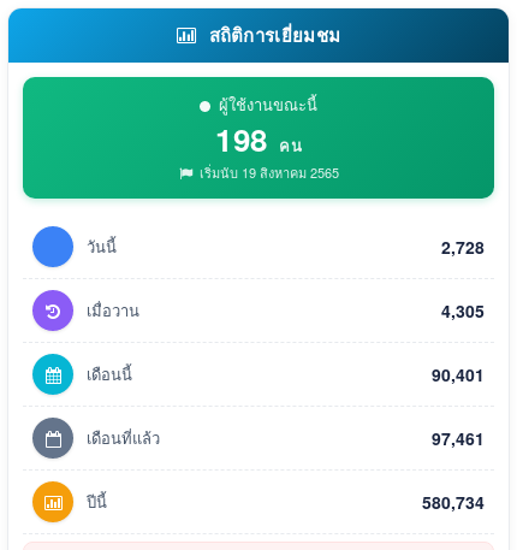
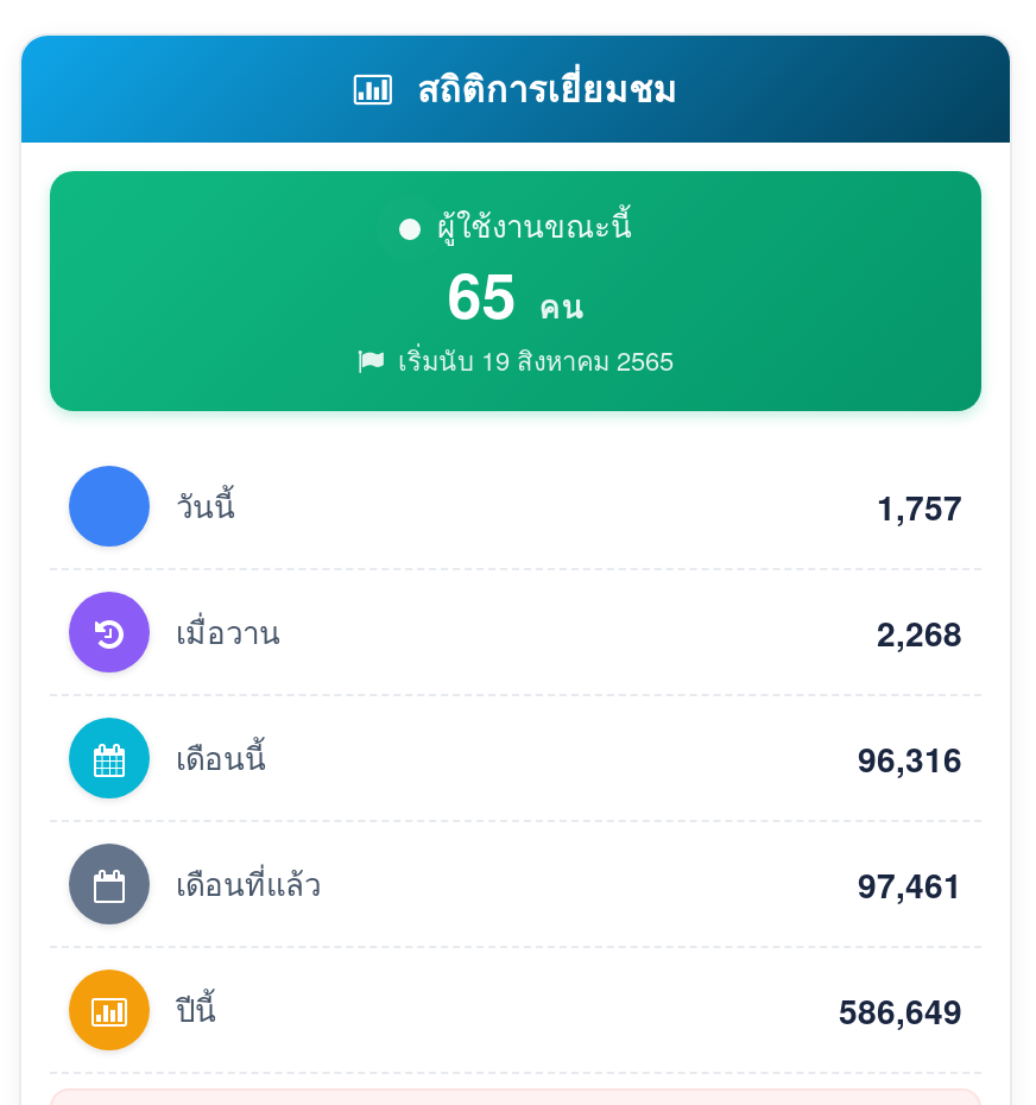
[215,116,302,161] 198 คน -> [447,249,584,337] 65 คน
[441,234,485,258] 2,728 -> [877,482,962,529] 1,757
[441,298,485,322] 4,305 -> [877,608,962,655] 2,268
[432,362,485,386] 90,401 -> [858,734,962,781] 96,316
[422,489,485,514] 580,734 -> [839,985,962,1033] 586,649

